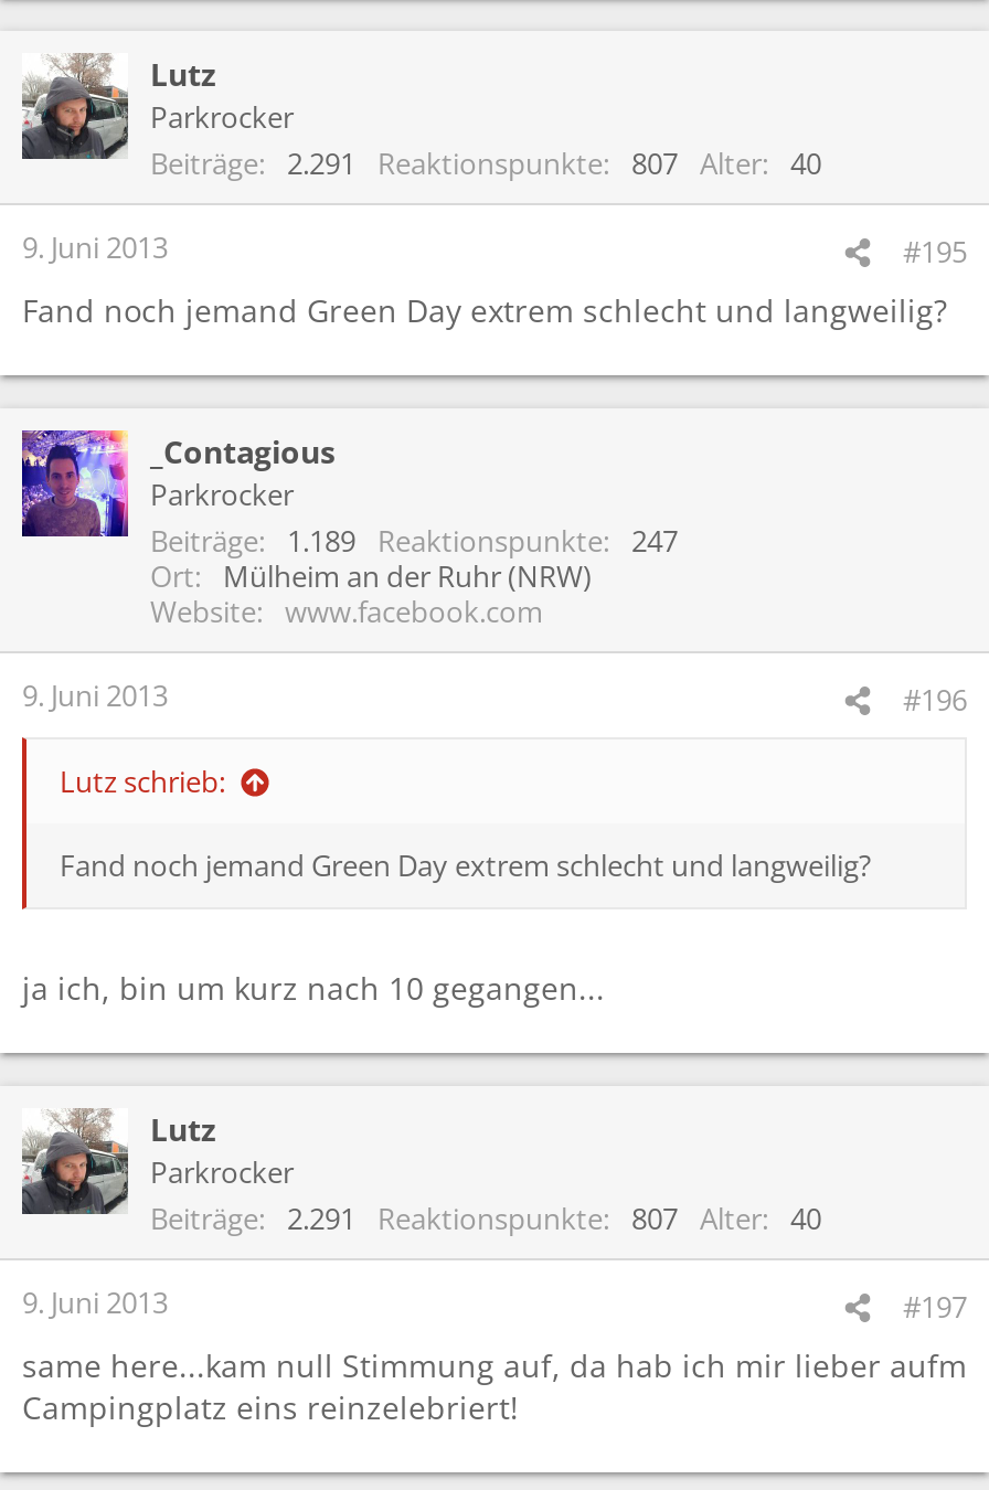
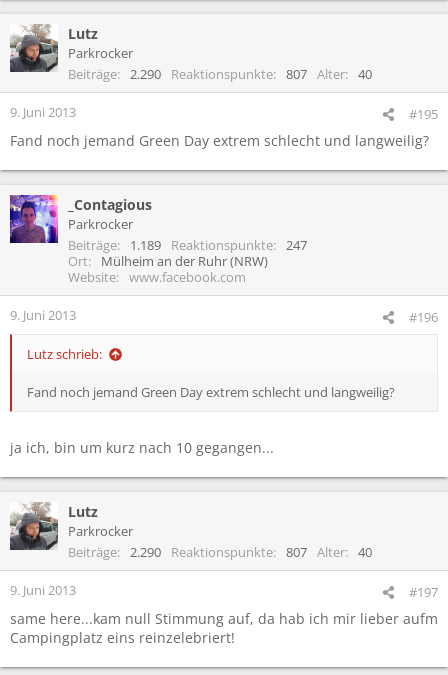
[287,143,603,183] 2.291 Reaktionspunkte -> [130,65,273,83] 2.290 Reaktionspunkte
[287,1199,603,1238] 2.291 Reaktionspunkte -> [130,543,273,561] 2.290 Reaktionspunkte

